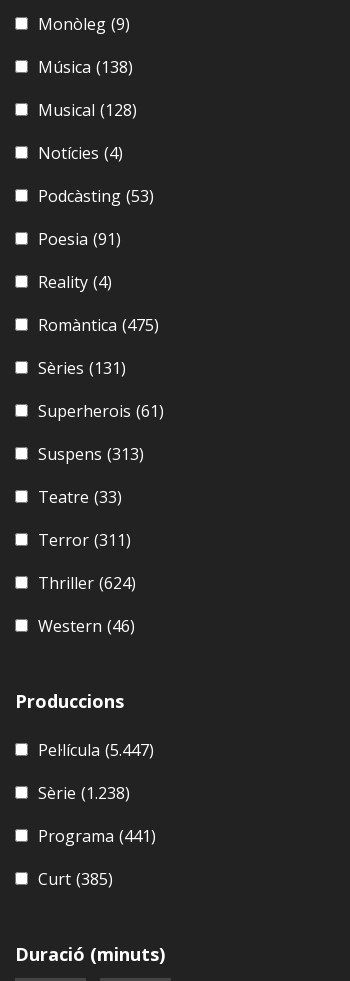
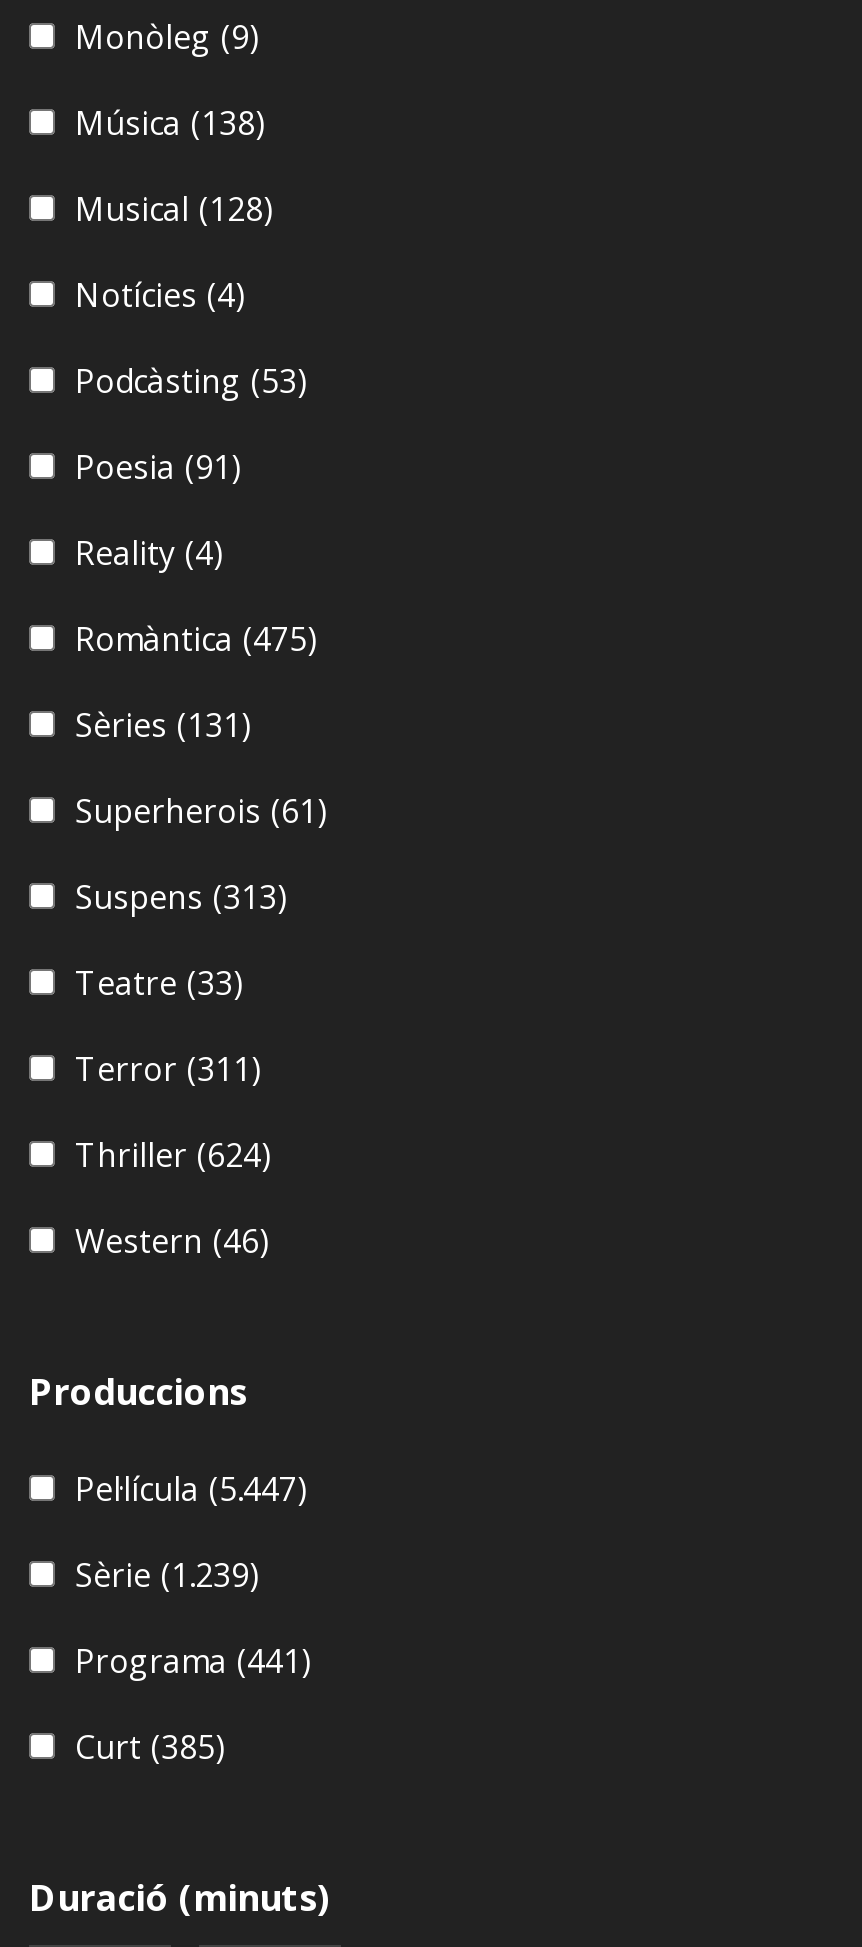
[38,782,130,804] Sèrie (1.238) -> [75,1553,259,1597] Sèrie (1.239)

